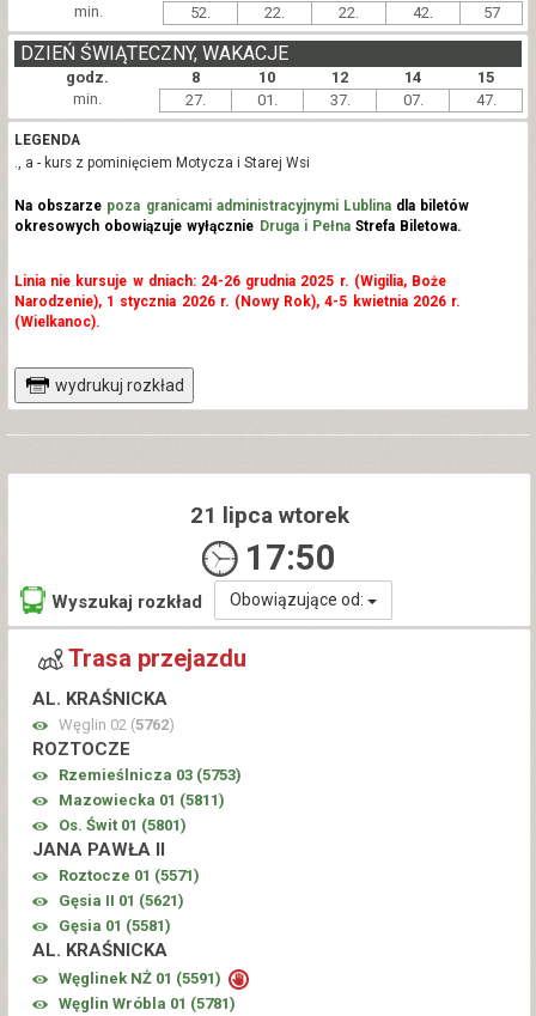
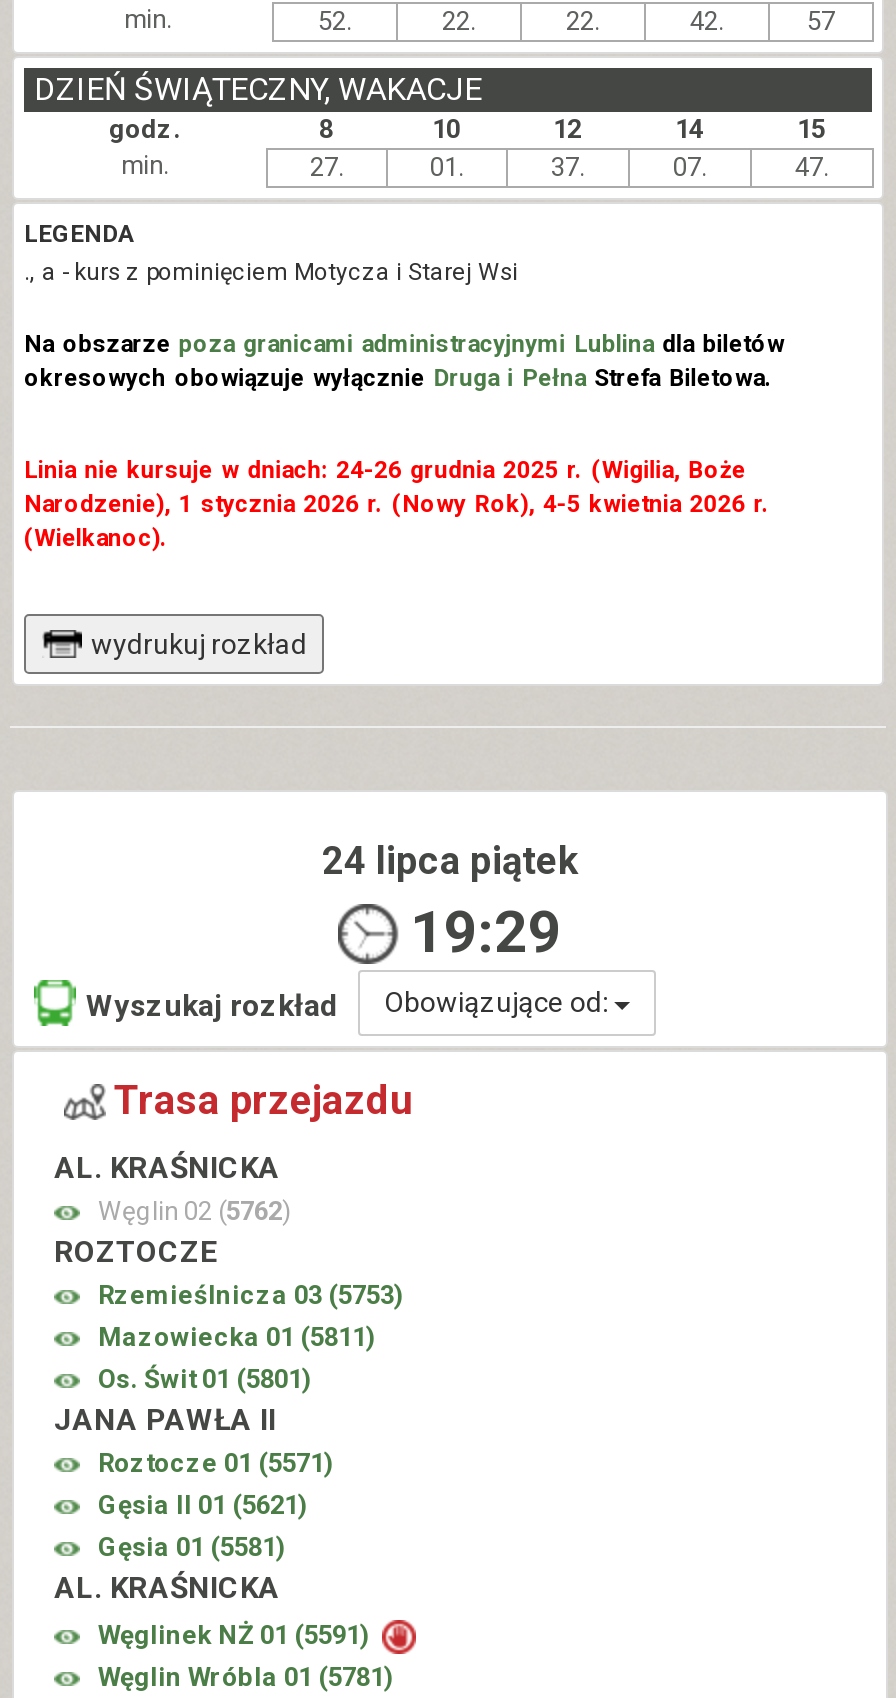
[190,502,349,530] 21 lipca wtorek -> [322,839,578,885] 24 lipca piątek
[245,538,336,579] 17:50 -> [410,899,562,967] 19:29

